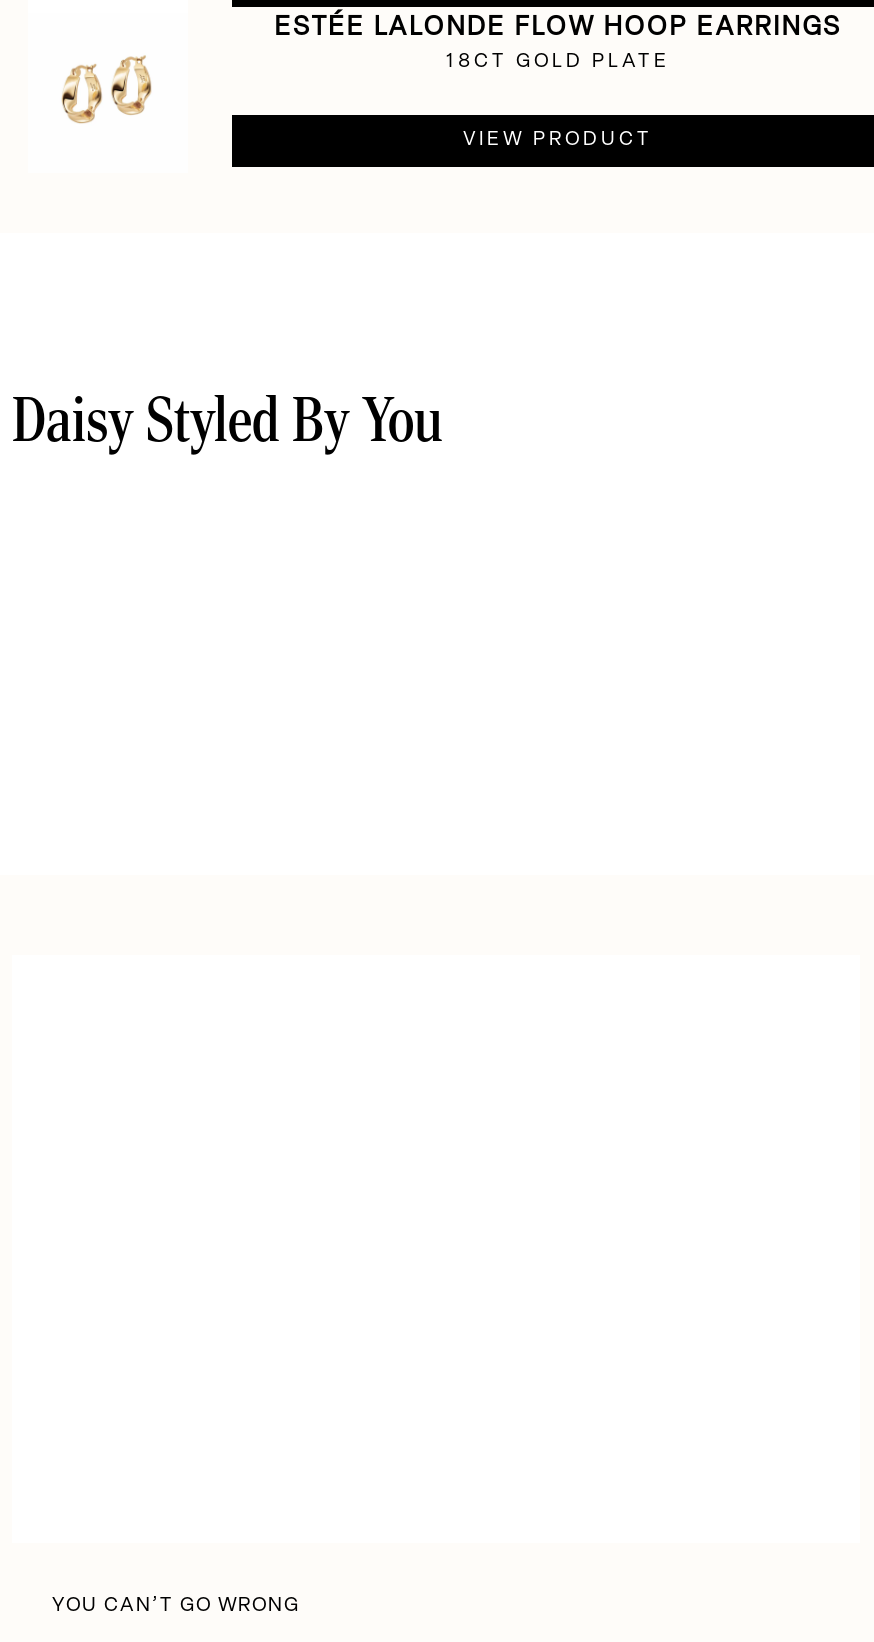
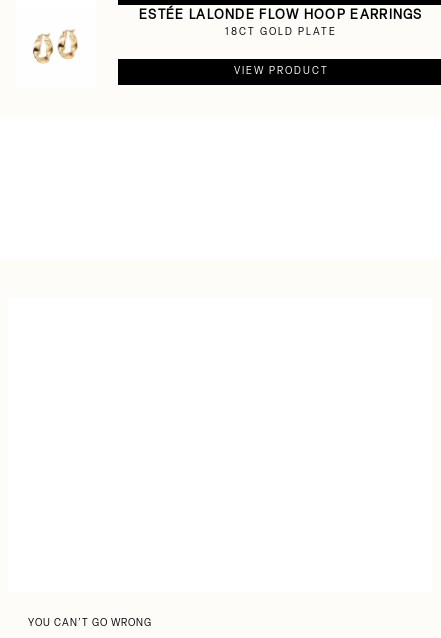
[12,381,442,457] Daisy Styled By You -> none

